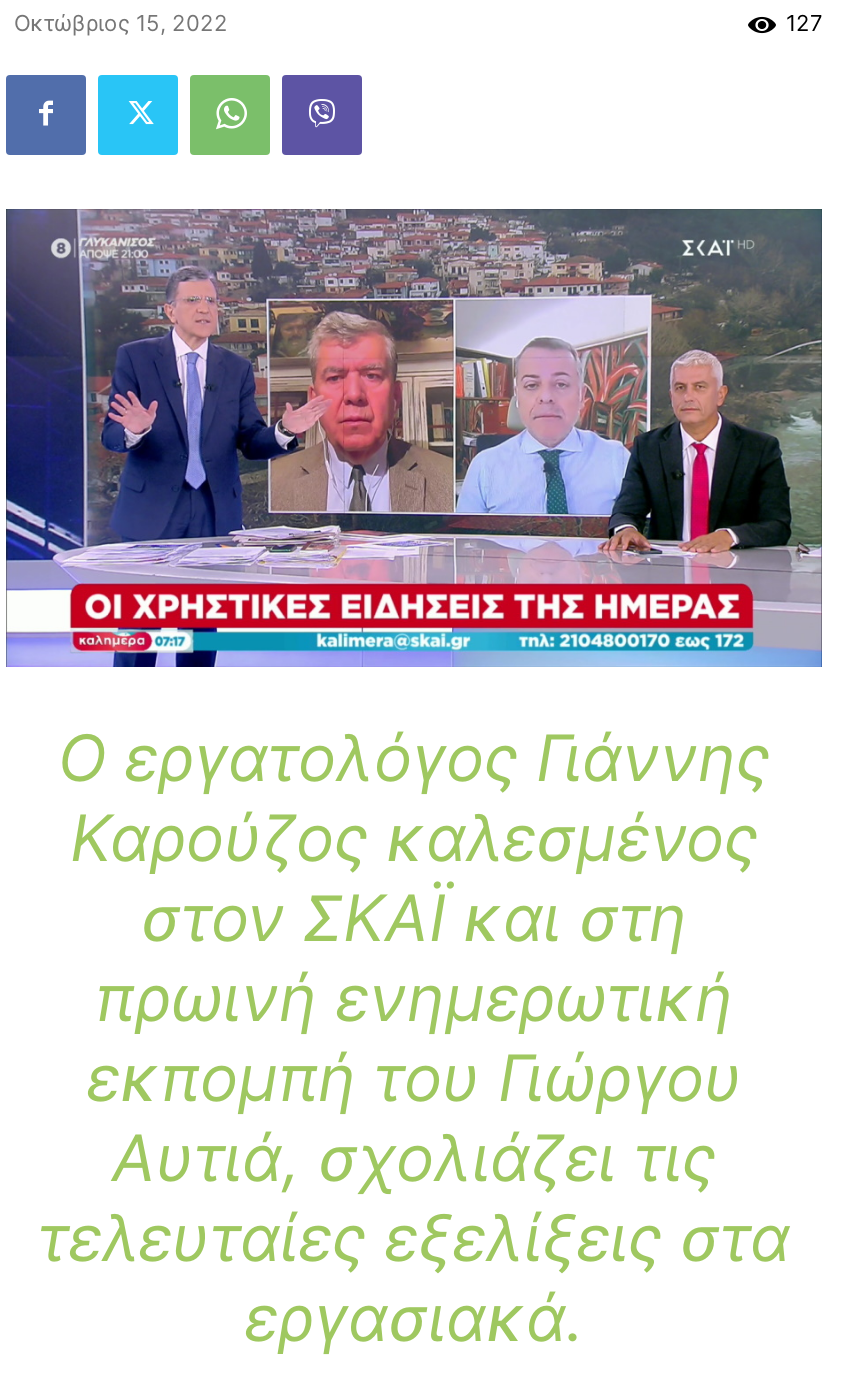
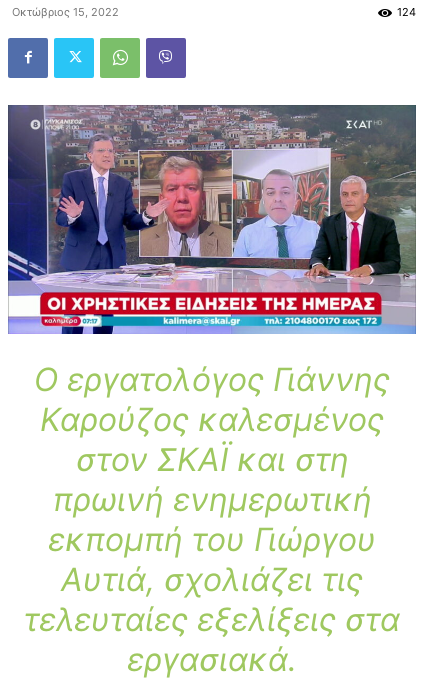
[786,8,822,36] 127 -> [397,5,416,19] 124

